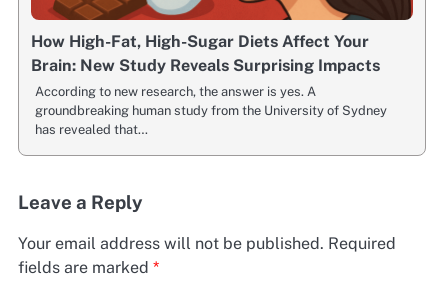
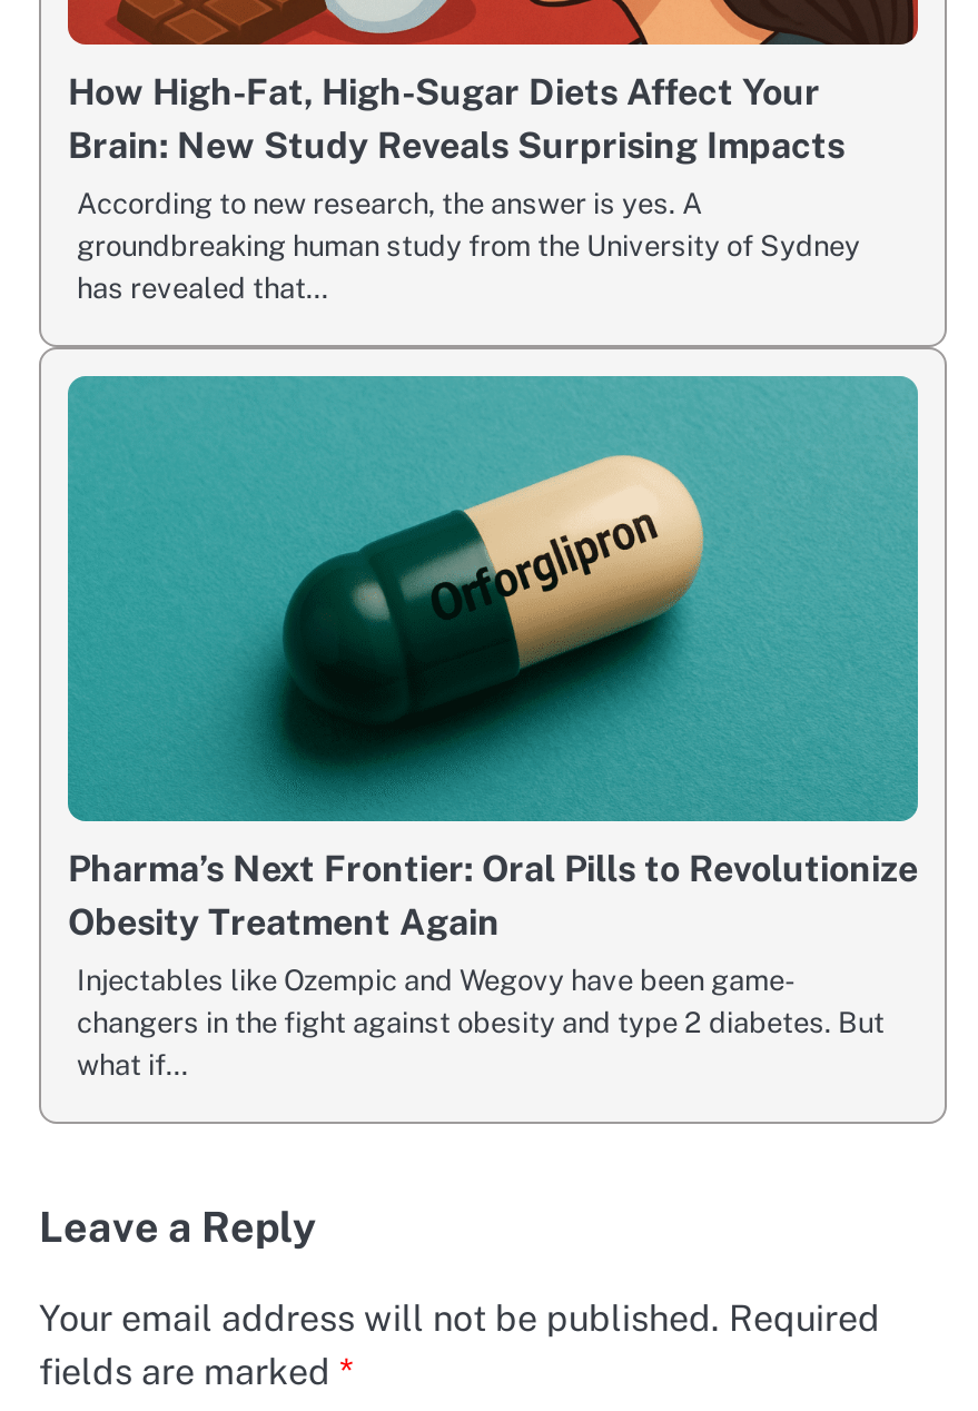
none -> [66,374,920,1081] [image] | Pharma’s Next Frontier: Oral Pills to Revolutionize | Obesity Treatment Again | Injectables like Ozempic and Wegovy have been game- | changers in the fight against obesity and type 2 diabetes. But | what if…

